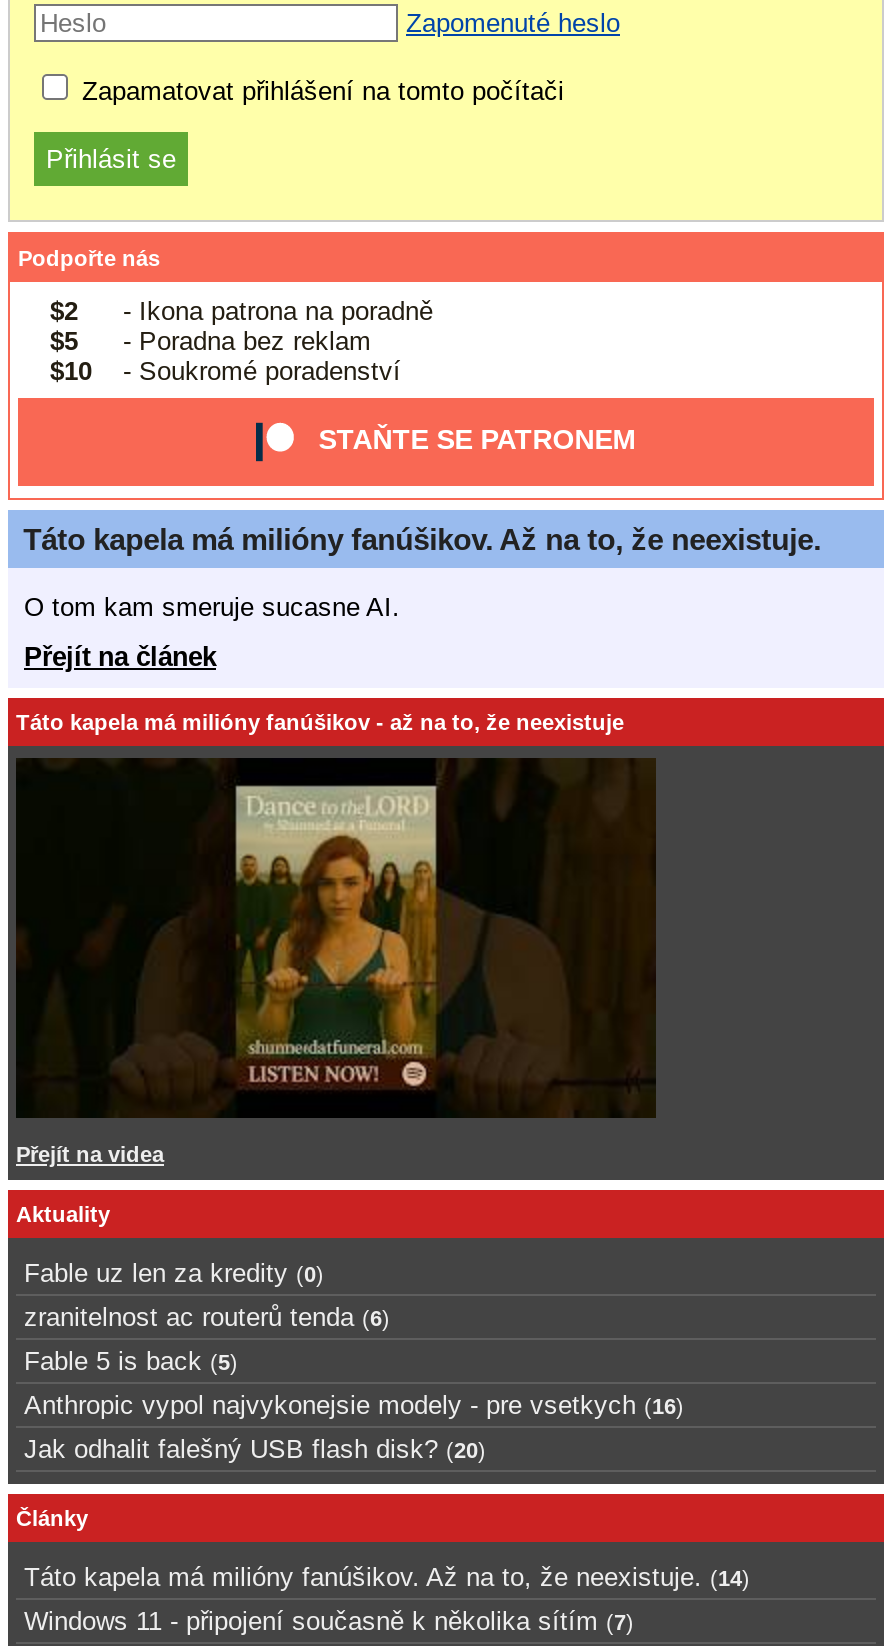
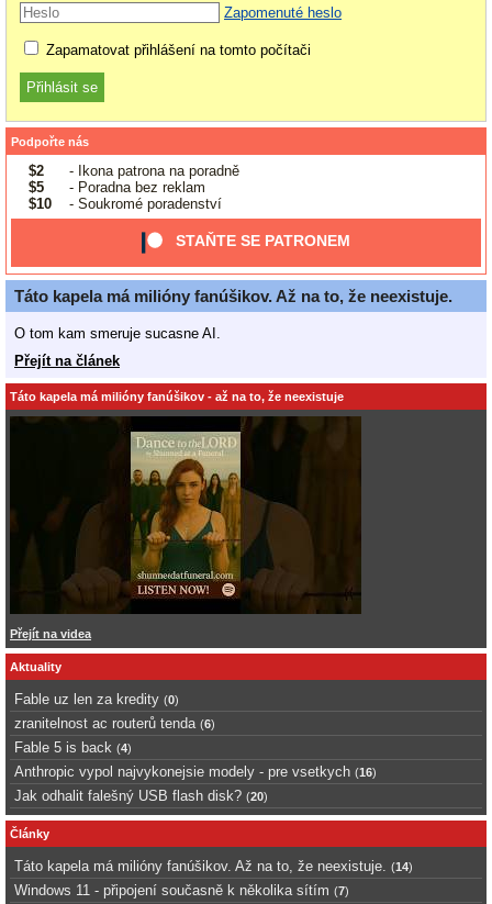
[24,1345,238,1375] Fable 5 is back (5) -> [14,739,132,755] Fable 5 is back (4)

